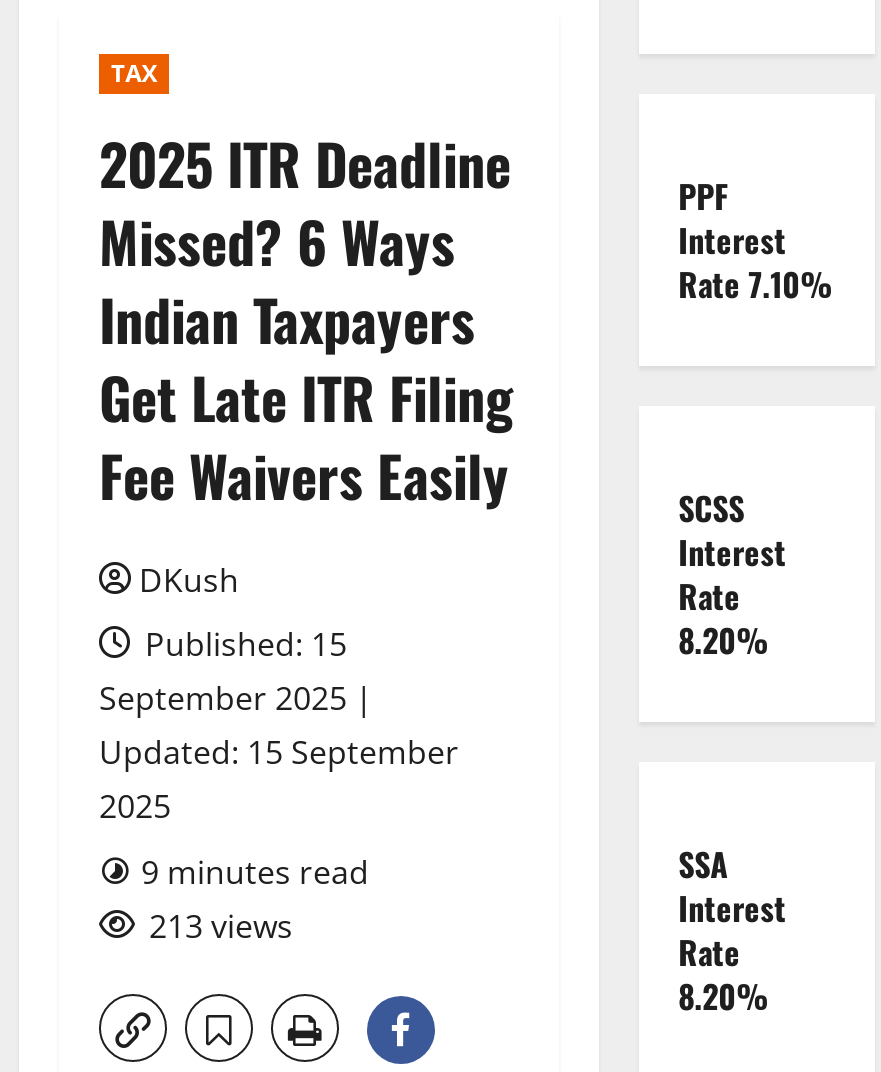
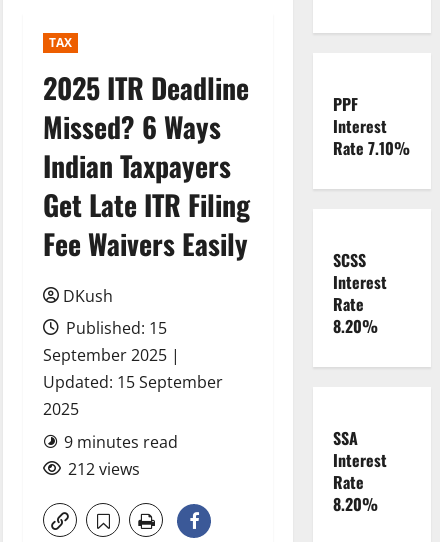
[149,904,293,948] 213 views -> [68,458,140,480] 212 views

